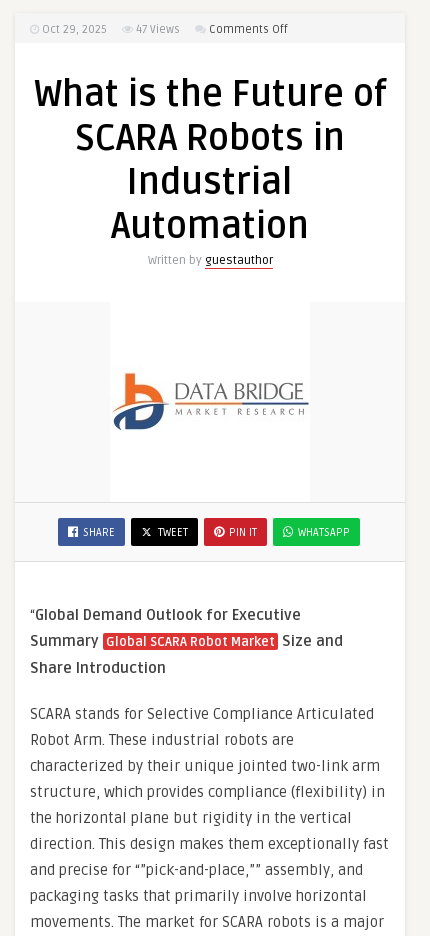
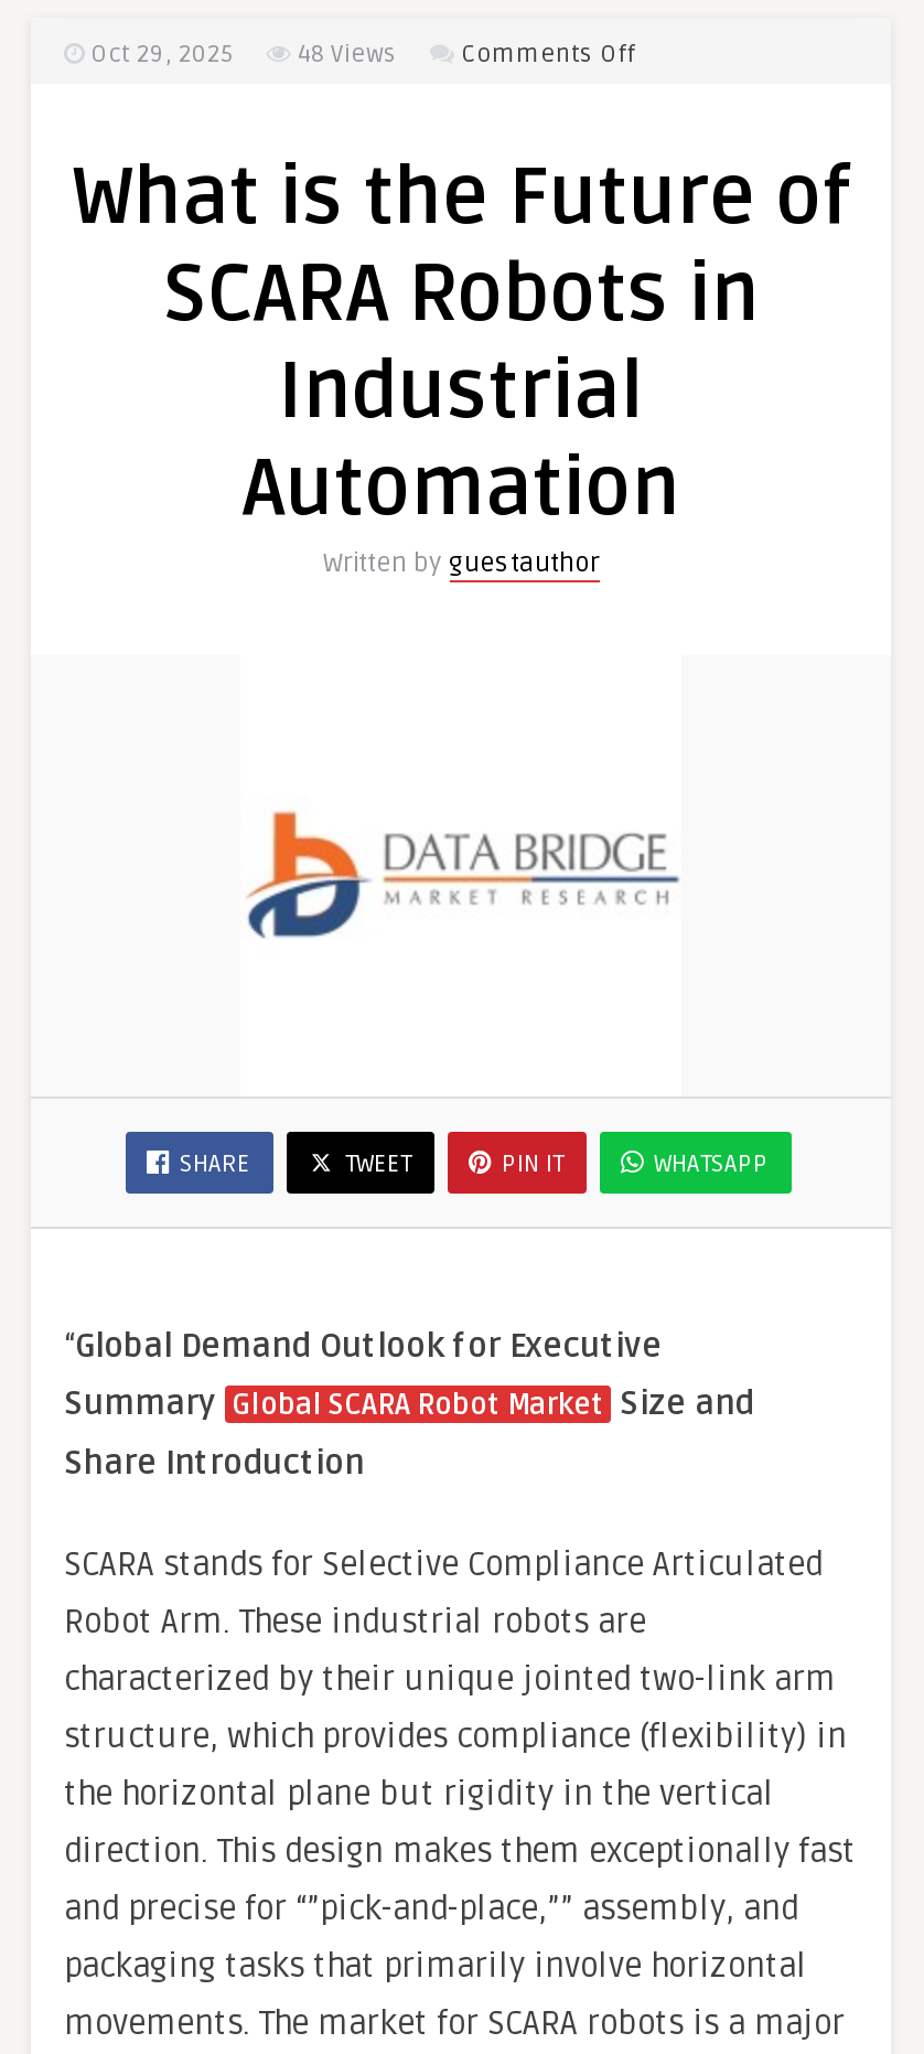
[39,23,180,36] Oct 29, 2025 47 Views -> [84,40,397,68] Oct 29, 2025 48 Views

